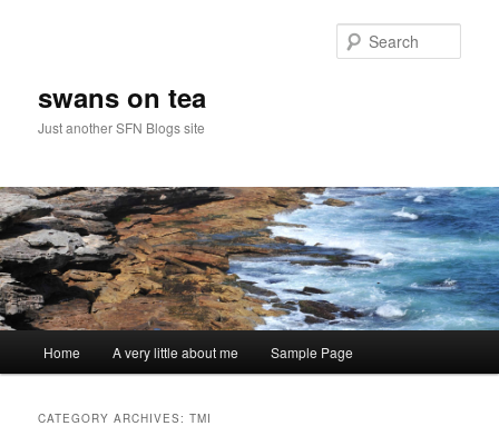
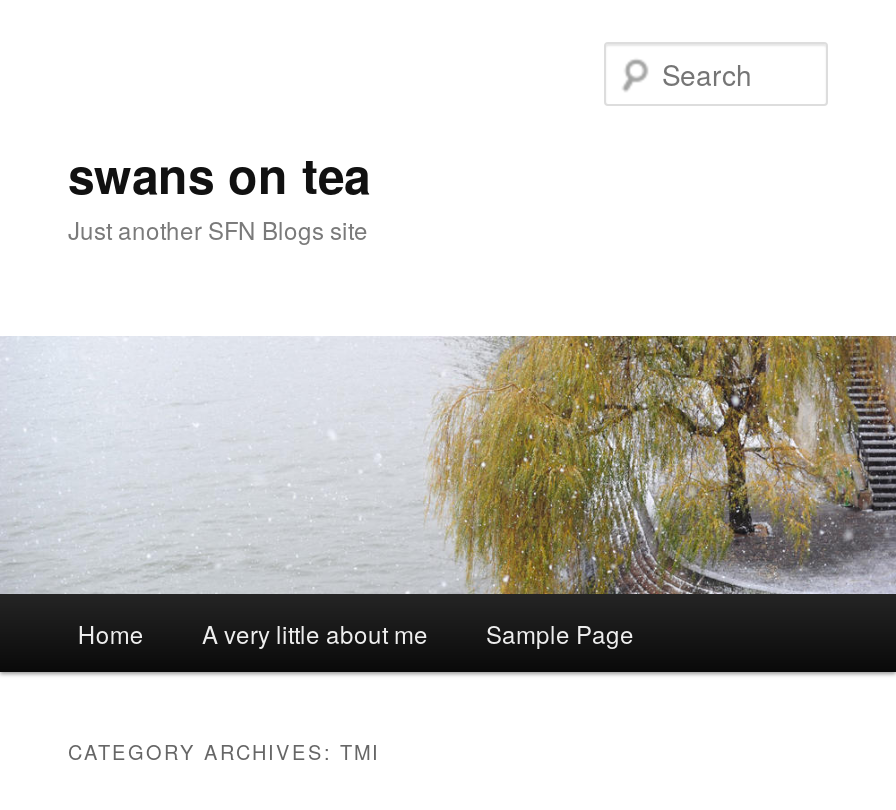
[3,186,496,331] [image] -> [6,334,890,596] [image]

